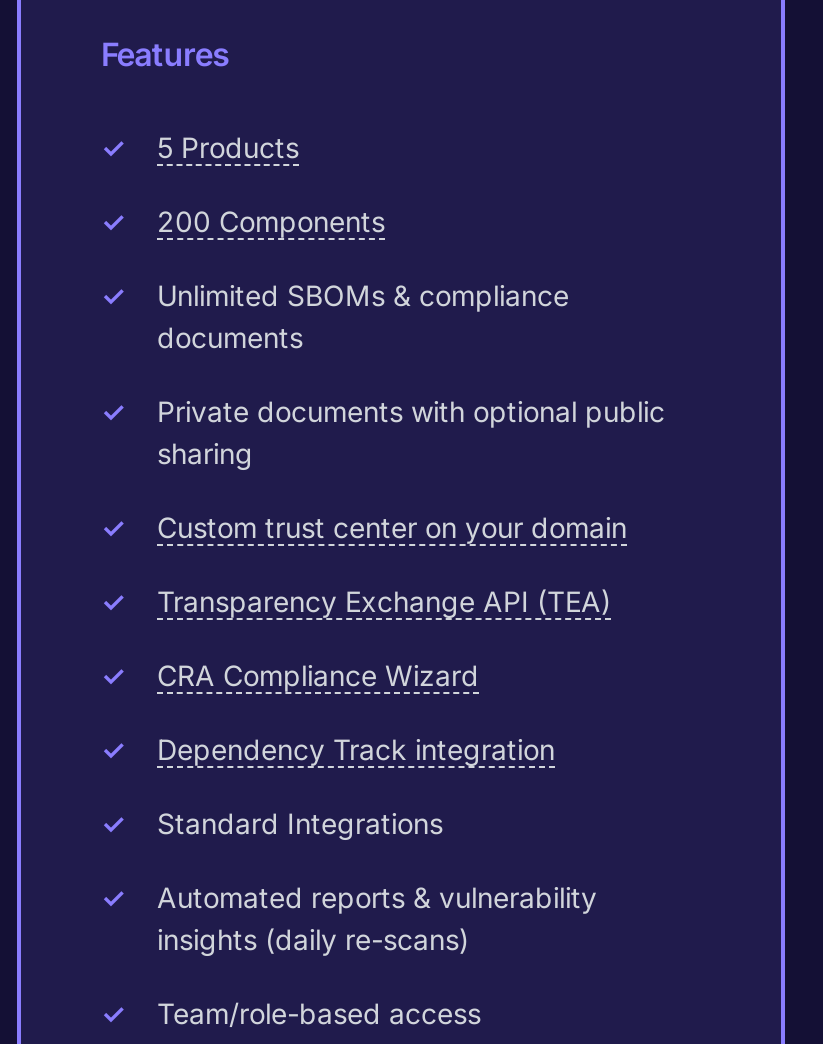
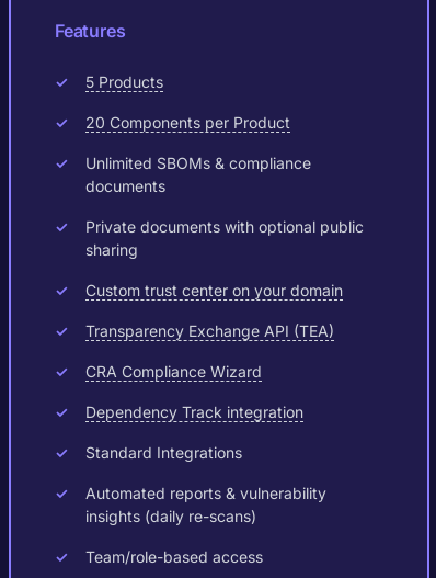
[157,204,385,238] 200 Components -> [85,113,290,132] 20 Components per Product

